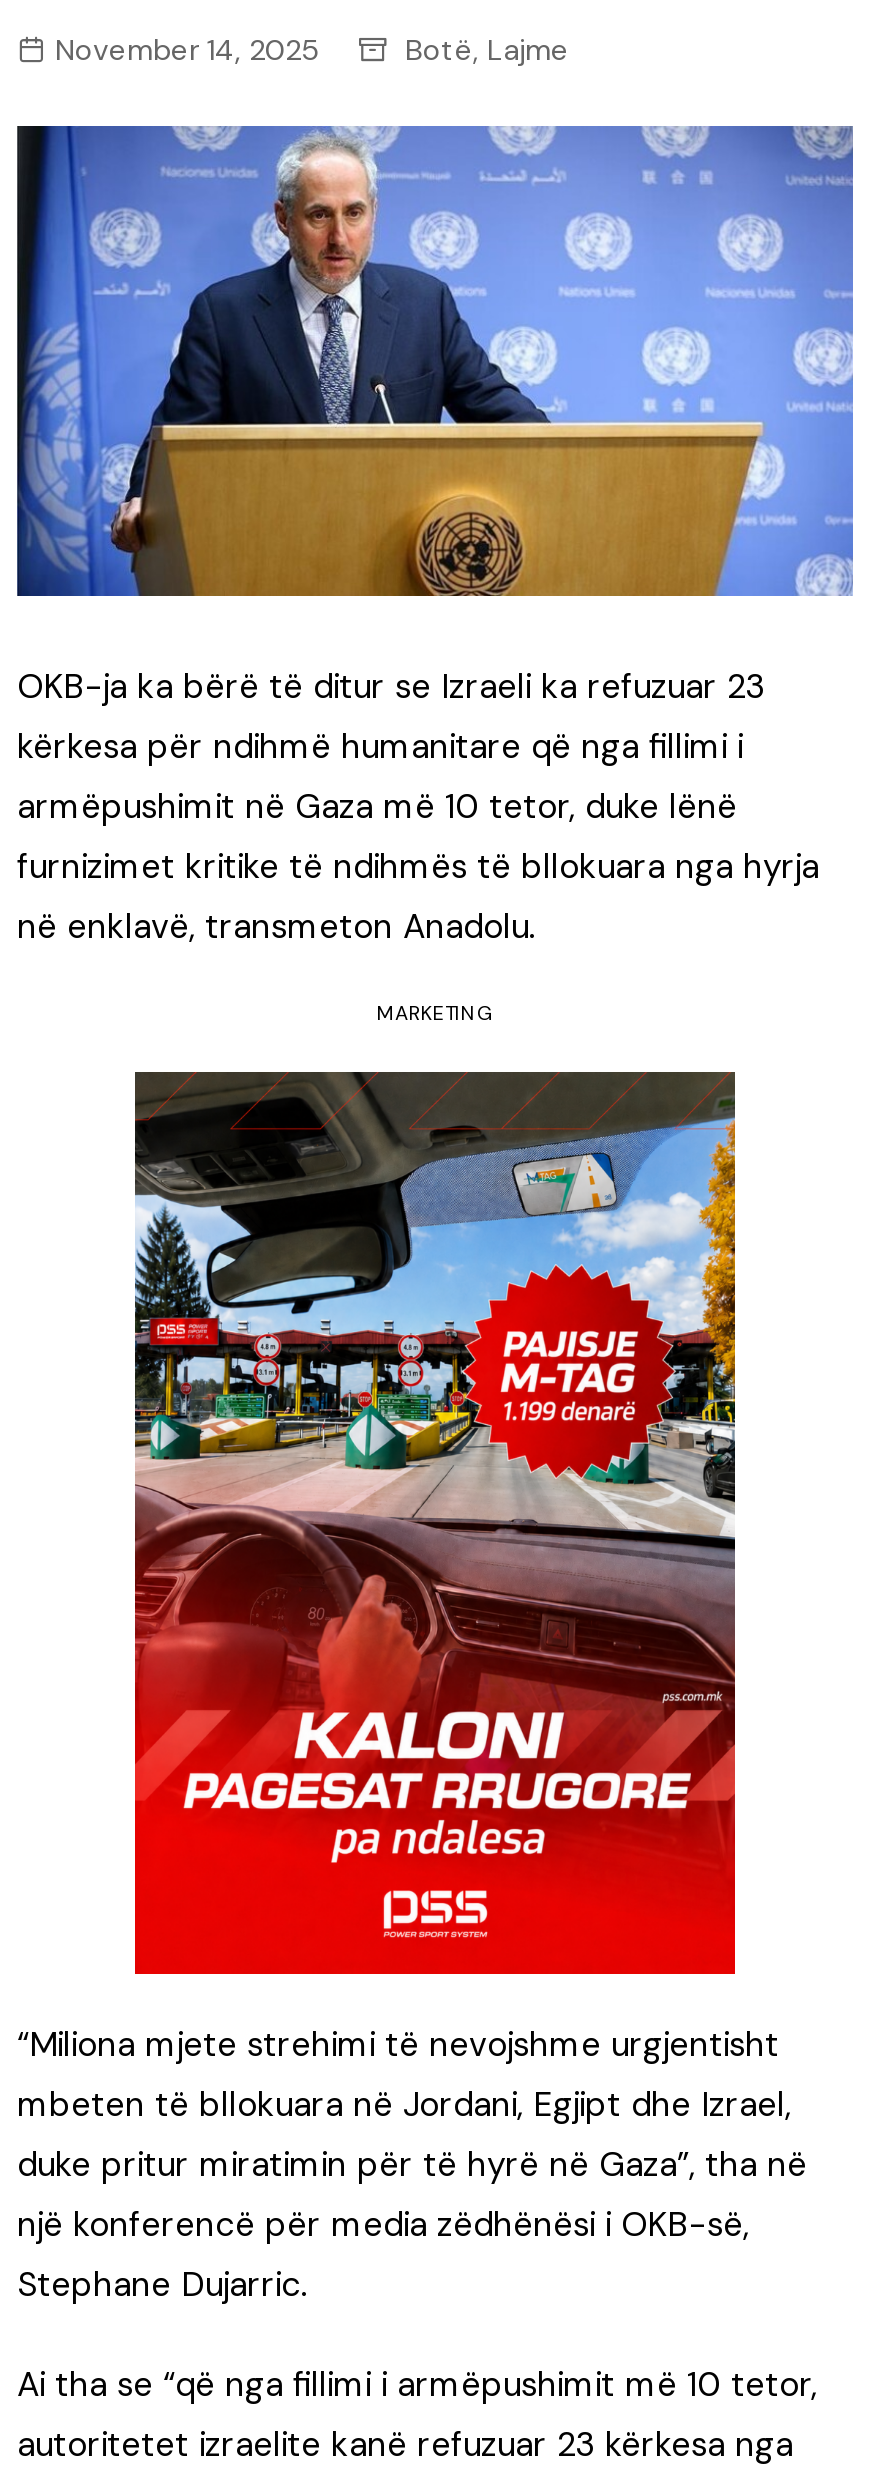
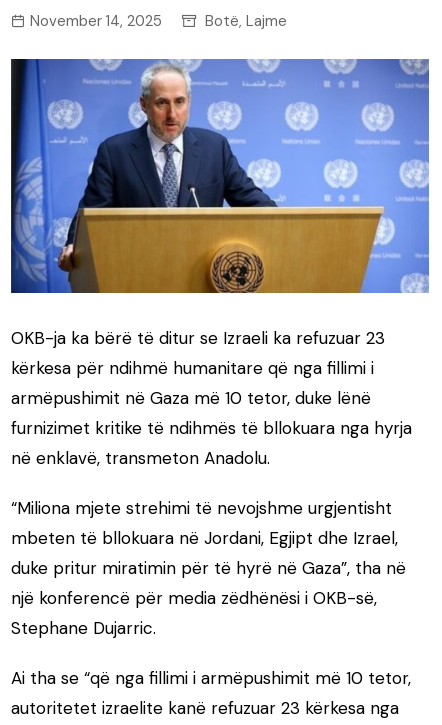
[377,1000,493,1026] MARKETING -> none
[133,1070,737,1976] [image] -> none

